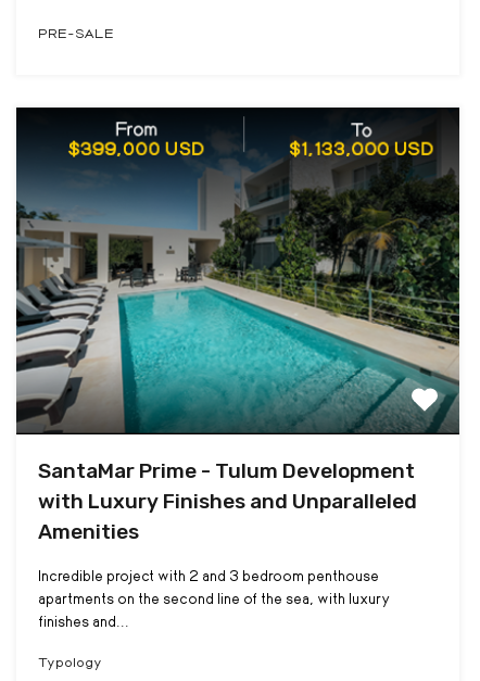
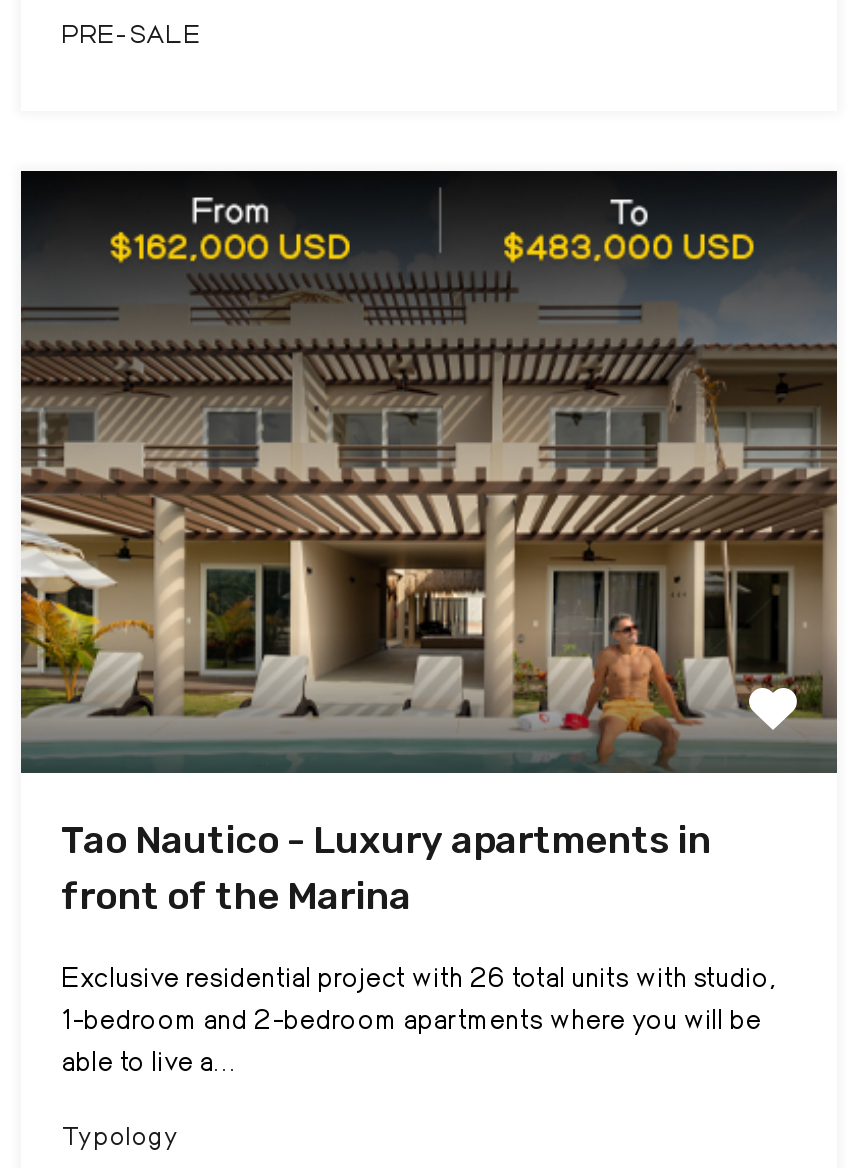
[16,121,459,544] [image] | SantaMar Prime - Tulum Development | with Luxury Finishes and Unparalleled | Amenities -> [19,194,837,919] [image] | Tao Nautico - Luxury apartments in | front of the Marina
[38,565,390,630] Incredible project with 2 and 3 bedroom penthouse | apartments on the second line of the sea, with luxury | finishes and... -> [61,959,777,1077] Exclusive residential project with 26 total units with studio, | 1-bedroom and 2-bedroom apartments where you will be | able to live a...

